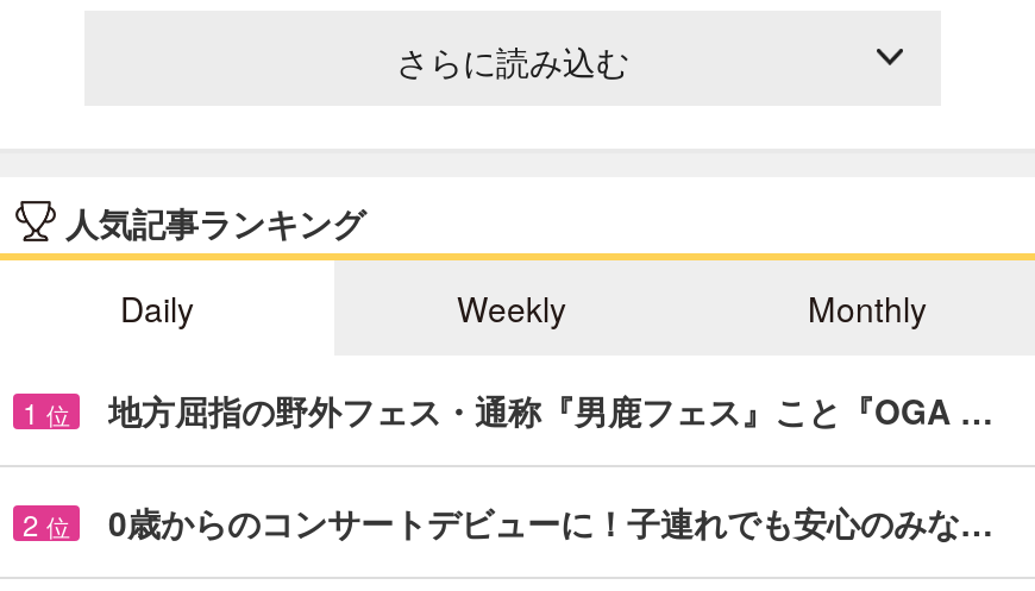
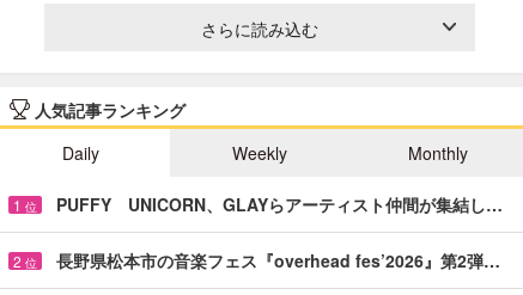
[108,386,993,434] 地方屈指の野外フェス・通称『男鹿フェス』こと『OGA … -> [56,192,503,216] PUFFY UNICORN、GLAYらアーティスト仲間が集結し…
[108,498,993,545] 0歳からのコンサートデビューに！子連れでも安心のみな… -> [56,248,500,272] 長野県松本市の音楽フェス『overhead fes’2026』第2弾…

